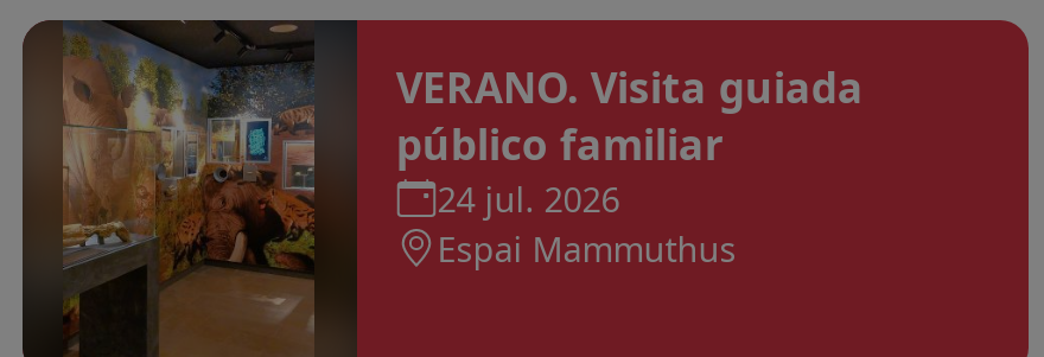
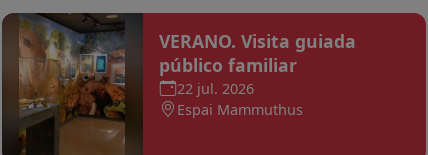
[437,177,620,223] 24 jul. 2026 -> [177,79,254,98] 22 jul. 2026

